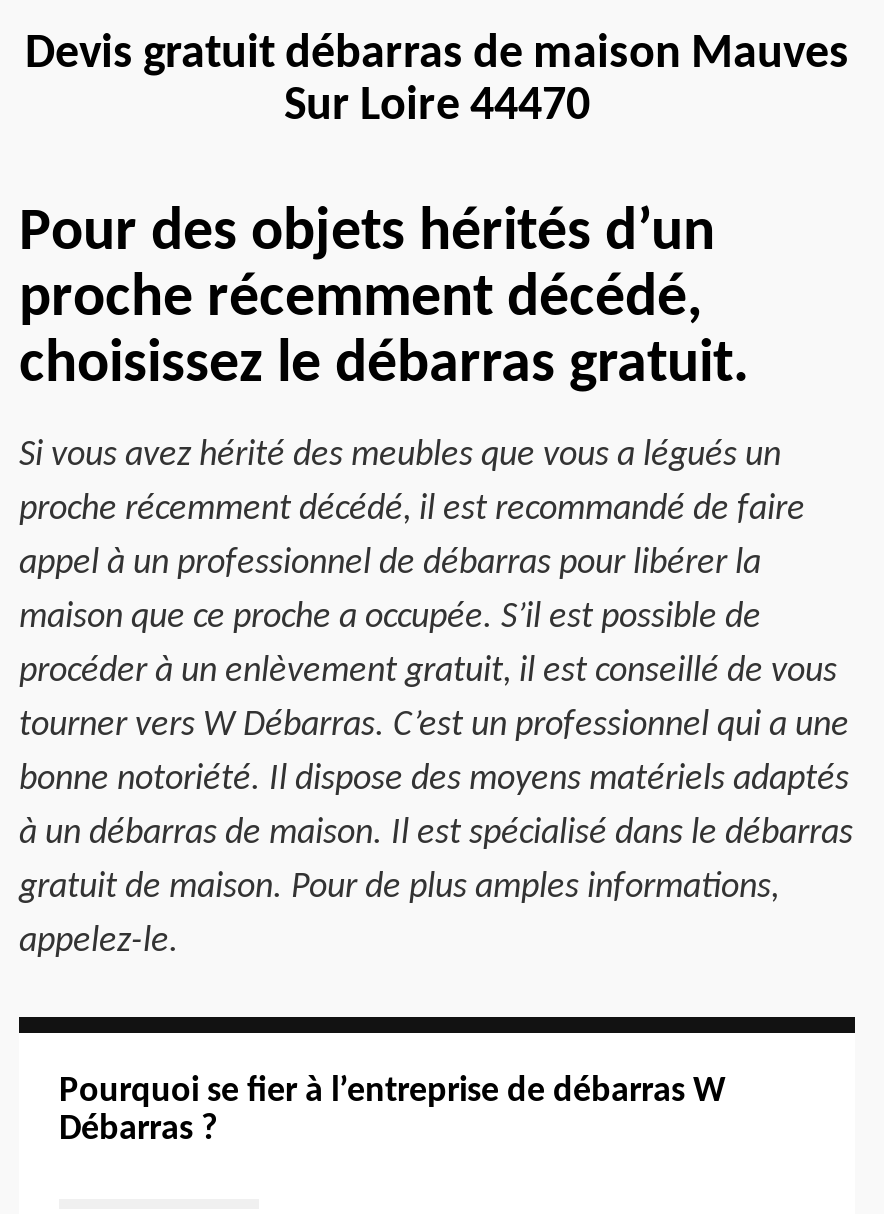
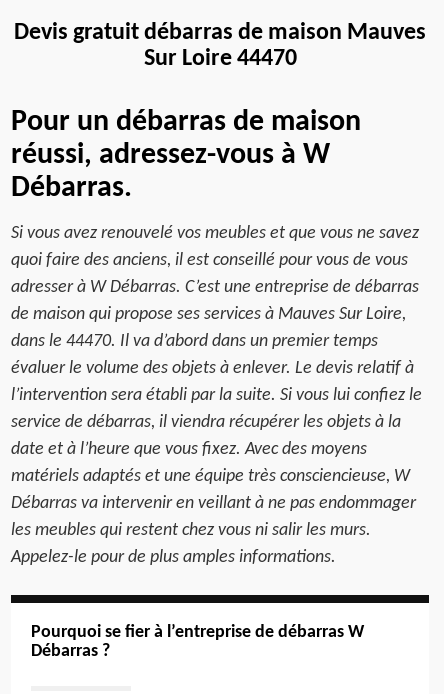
[19,203,749,397] Pour des objets hérités d’un | proche récemment décédé, | choisissez le débarras gratuit. -> [11,107,361,204] Pour un débarras de maison | réussi, adressez-vous à W | Débarras.
[19,437,853,961] Si vous avez hérité des meubles que vous a légués un | proche récemment décédé, il est recommandé de faire | appel à un professionnel de débarras pour libérer la | maison que ce proche a occupée. S’il est possible de | procéder à un enlèvement gratuit, il est conseillé de vous | tourner vers W Débarras. C’est un professionnel qui a une | bonne notoriété. Il dispose des moyens matériels adaptés | à un débarras de maison. Il est spécialisé dans le débarras | gratuit de maison. Pour de plus amples informations, | appelez-le. -> [11,224,422,567] Si vous avez renouvelé vos meubles et que vous ne savez | quoi faire des anciens, il est conseillé pour vous de vous | adresser à W Débarras. C’est une entreprise de débarras | de maison qui propose ses services à Mauves Sur Loire, | dans le 44470. Il va d’abord dans un premier temps | évaluer le volume des objets à enlever. Le devis relatif à | l’intervention sera établi par la suite. Si vous lui confiez le | service de débarras, il viendra récupérer les objets à la | date et à l’heure que vous fixez. Avec des moyens | matériels adaptés et une équipe très consciencieuse, W | Débarras va intervenir en veillant à ne pas endommager | les meubles qui restent chez vous ni salir les murs. | Appelez-le pour de plus amples informations.

